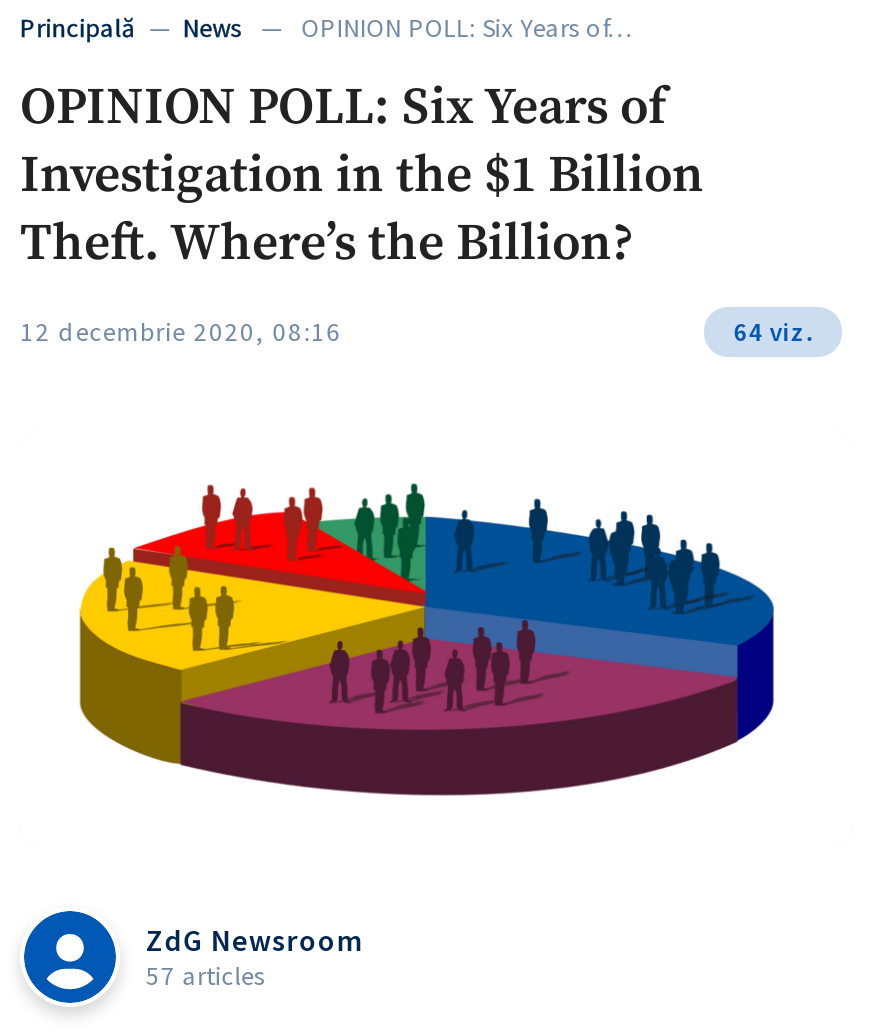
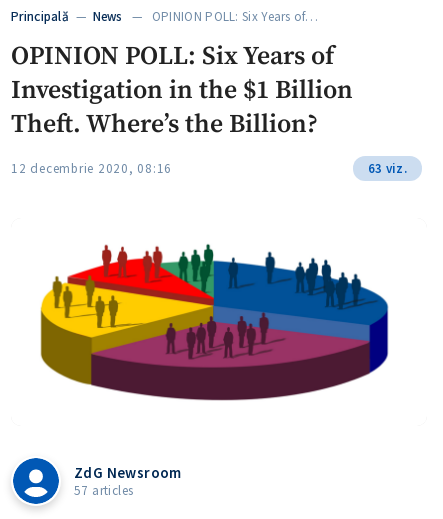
[734,314,812,348] 64 viz. -> [368,160,407,177] 63 viz.

